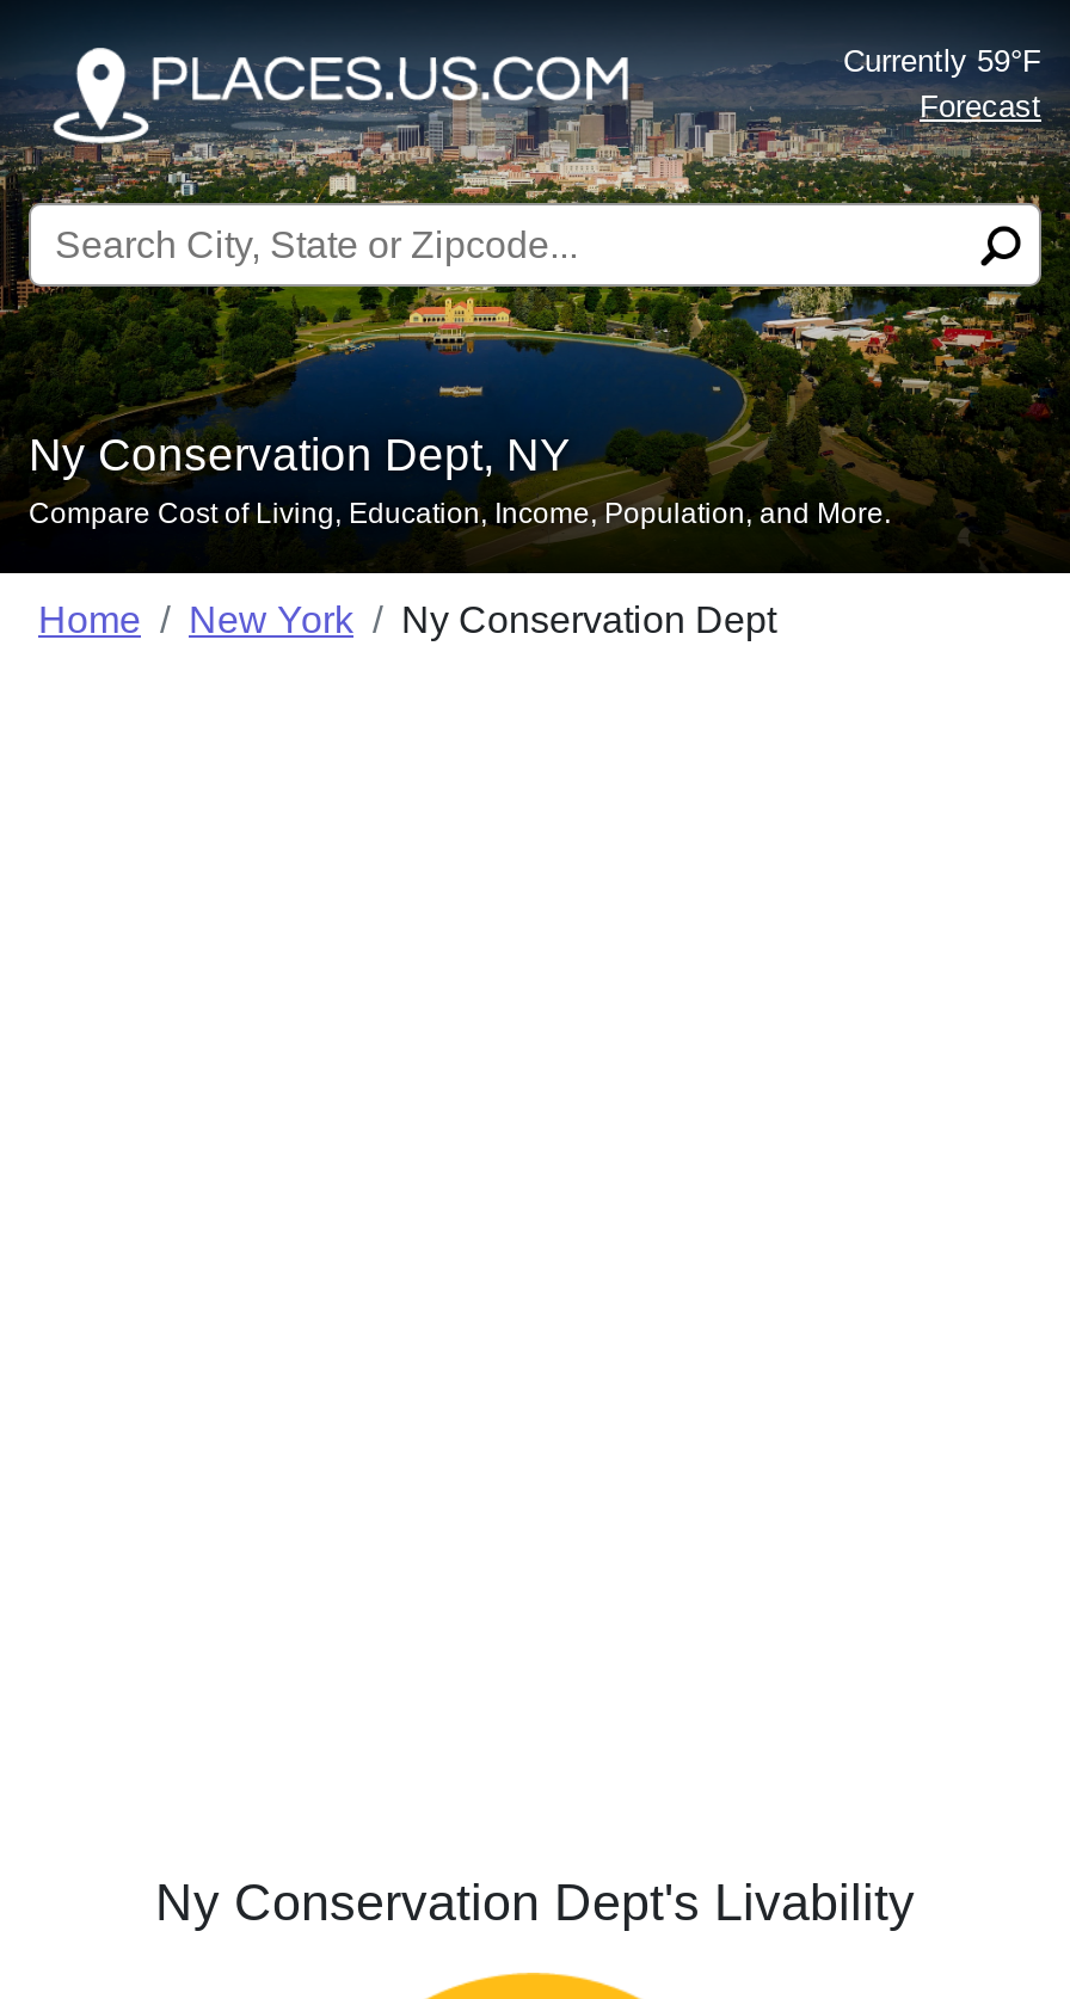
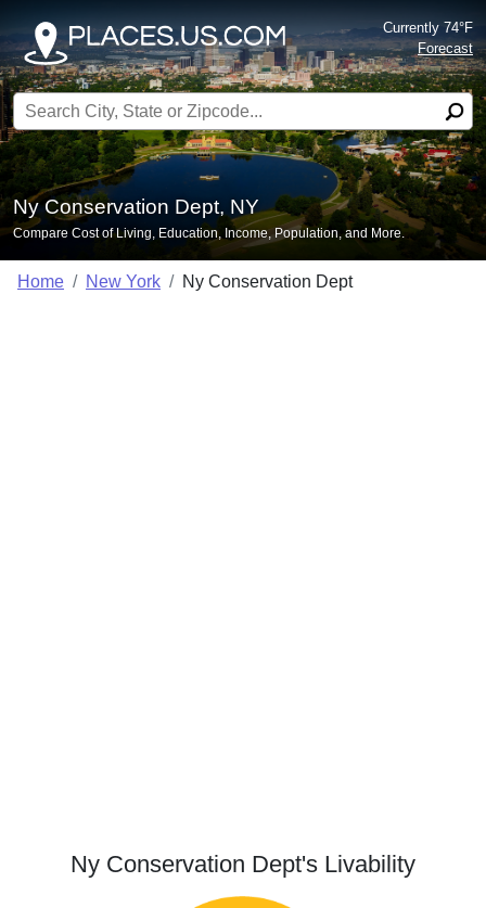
[843,43,1041,79] Currently 59°F -> [383,20,473,36] Currently 74°F

